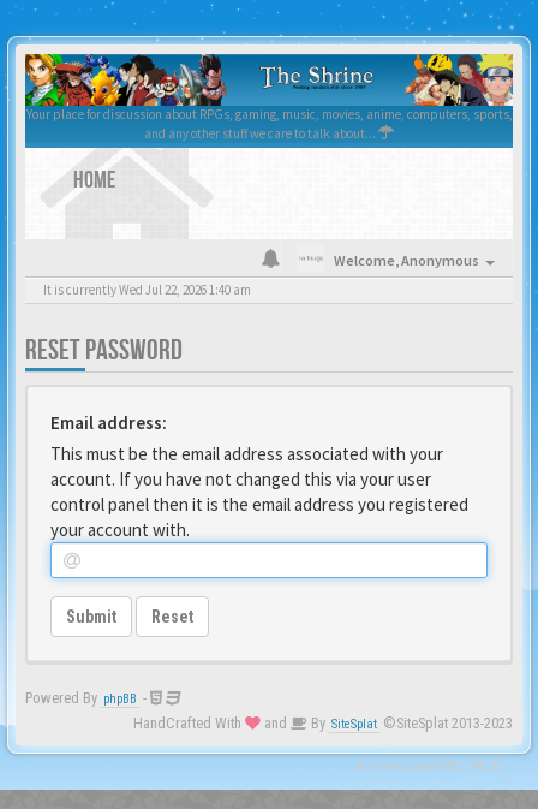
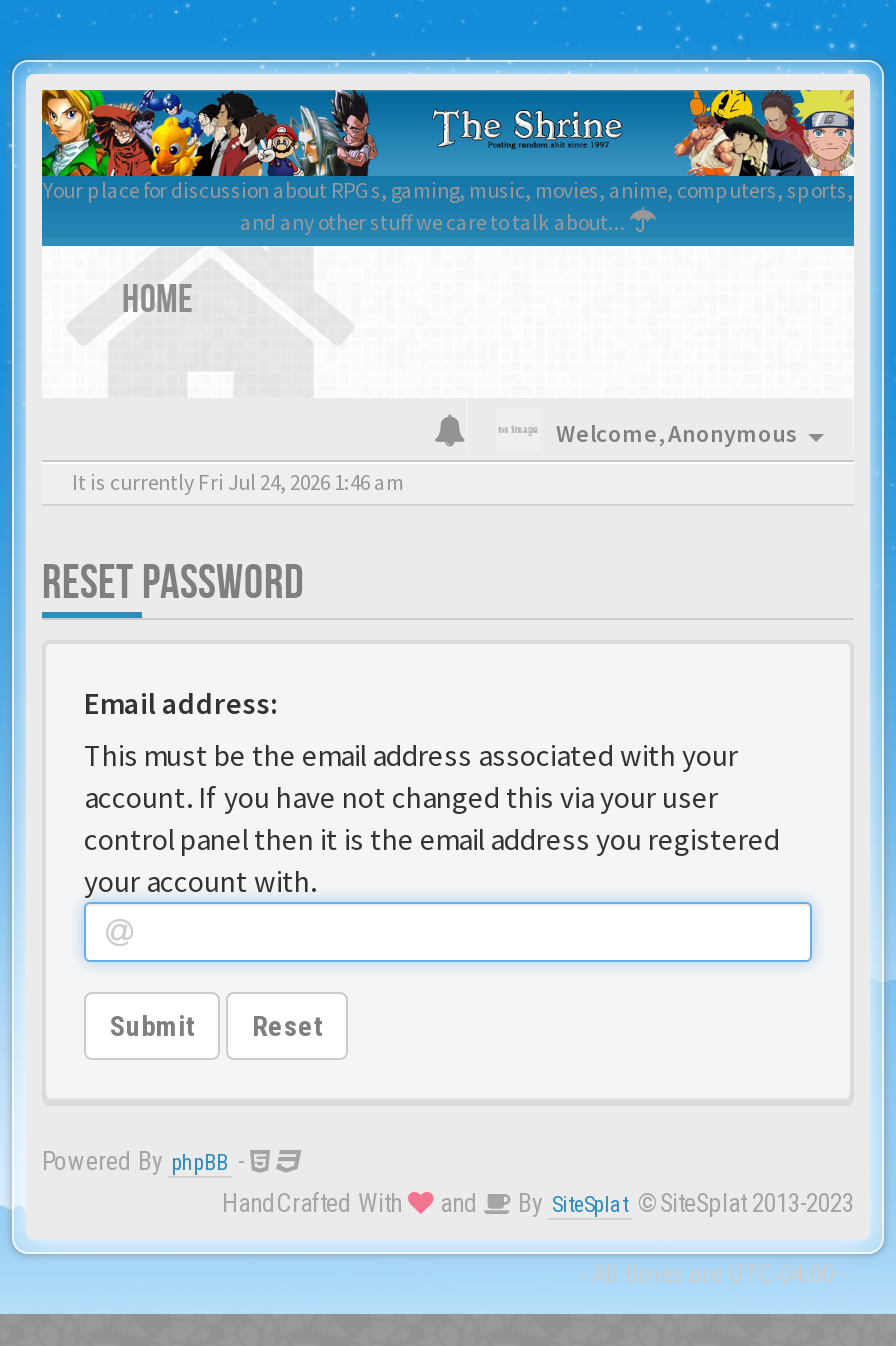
[43,281,251,298] It is currently Wed Jul 22, 2026 1:40 am -> [72,468,404,496] It is currently Fri Jul 24, 2026 1:46 am

